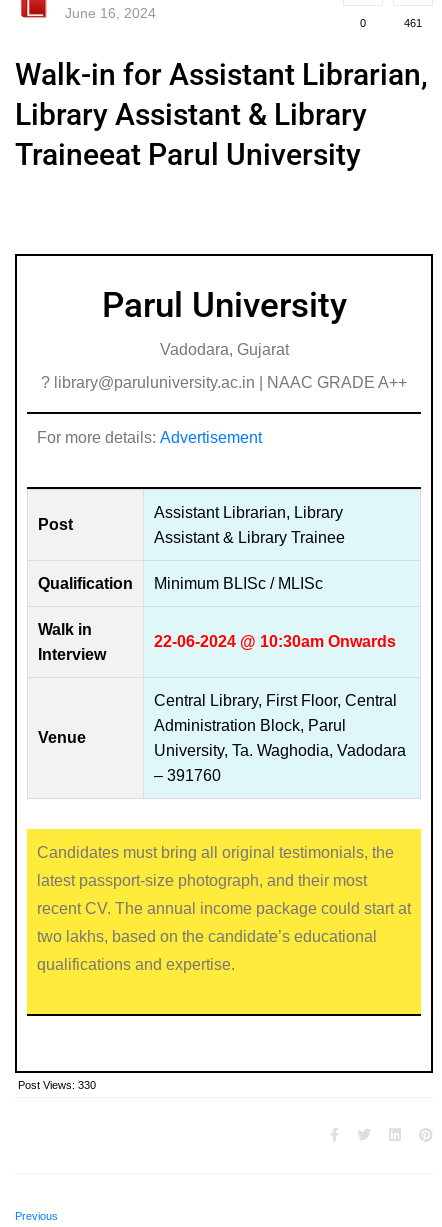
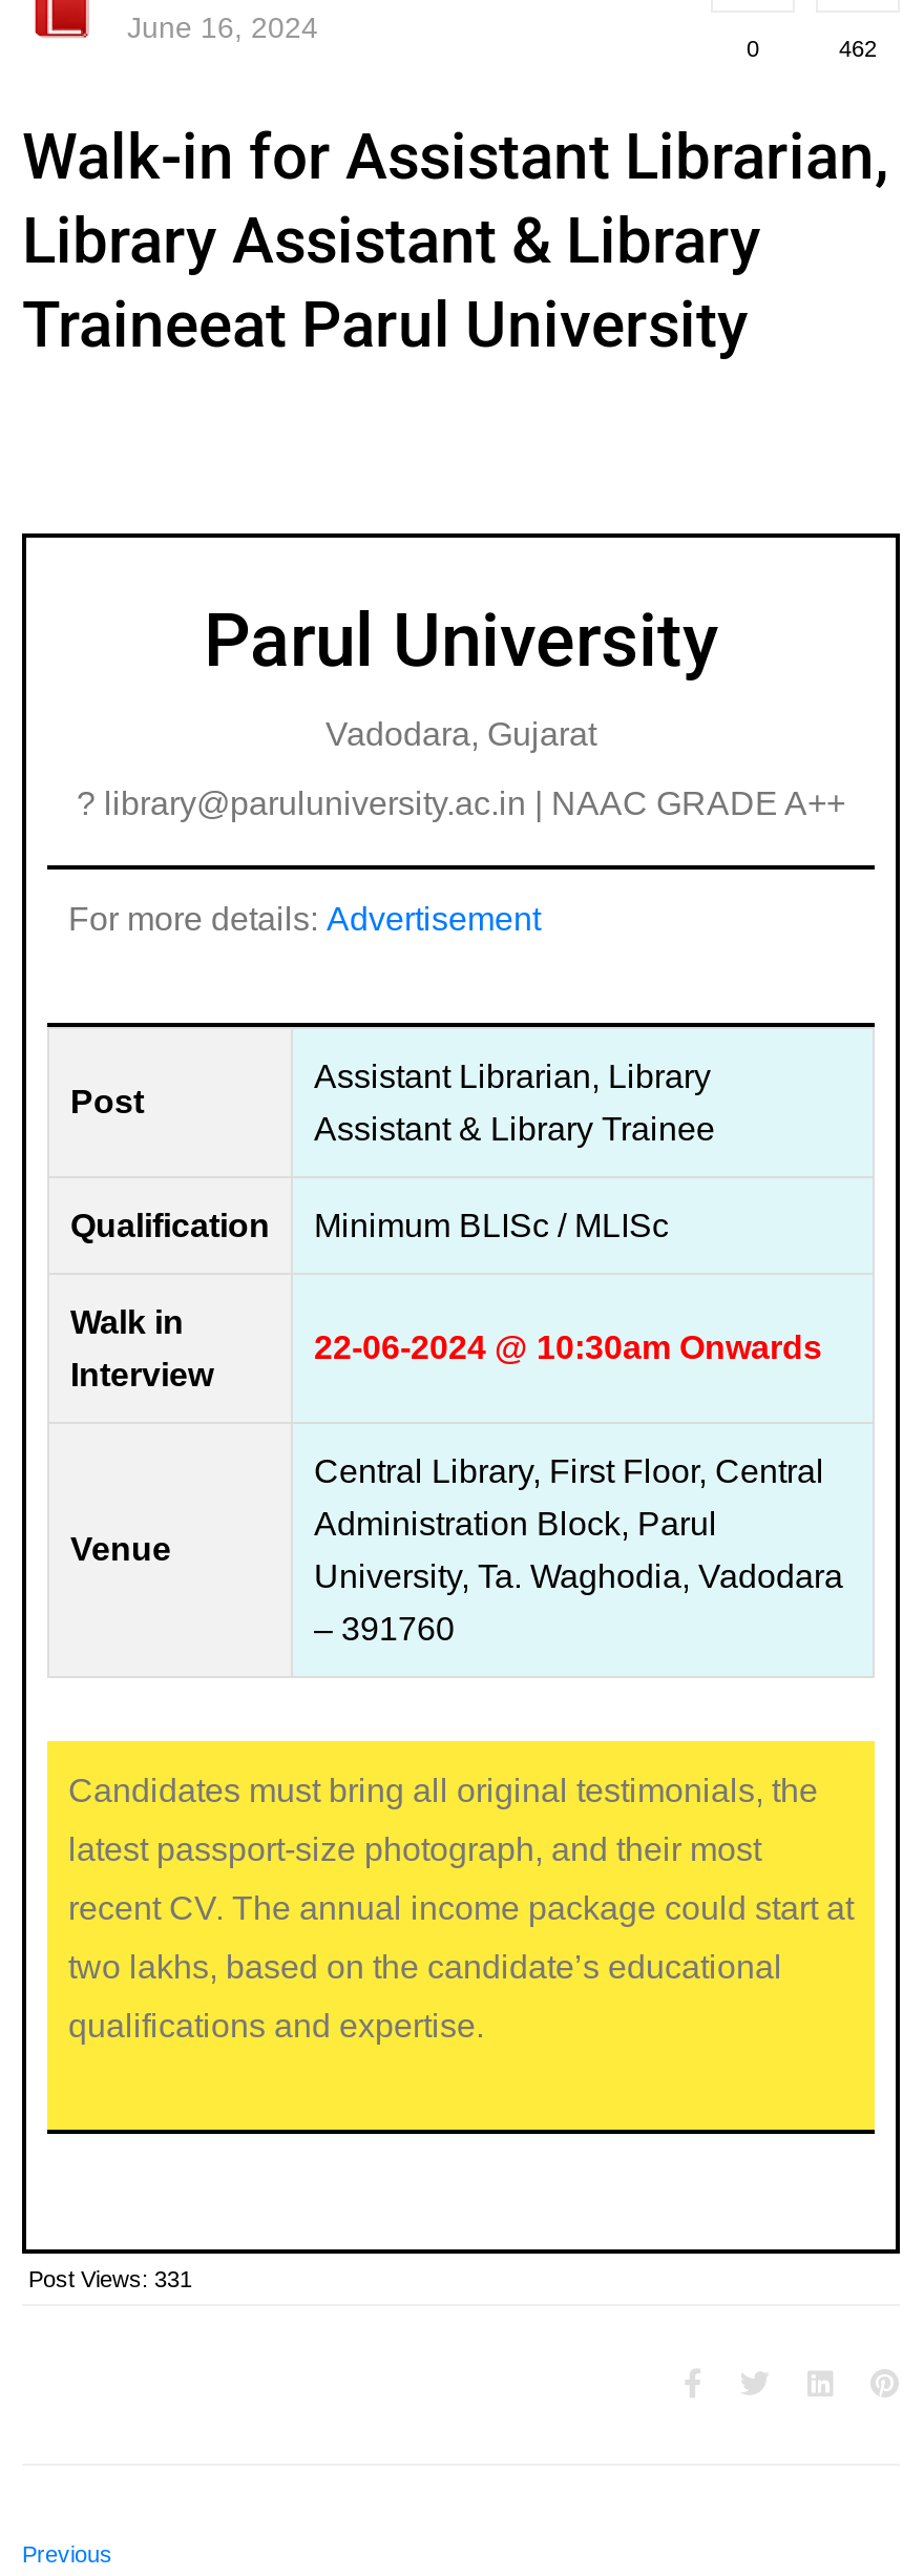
[404,17,422,29] 461 -> [839,36,877,61] 462
[18,1079,96,1091] Post Views: 330 -> [28,2266,192,2291] Post Views: 331

